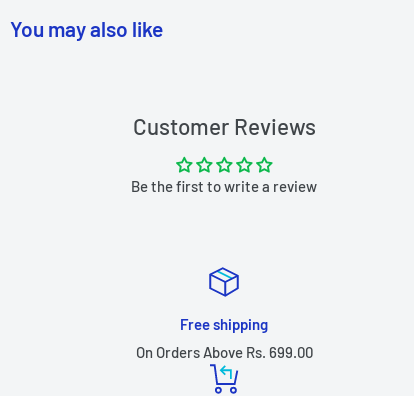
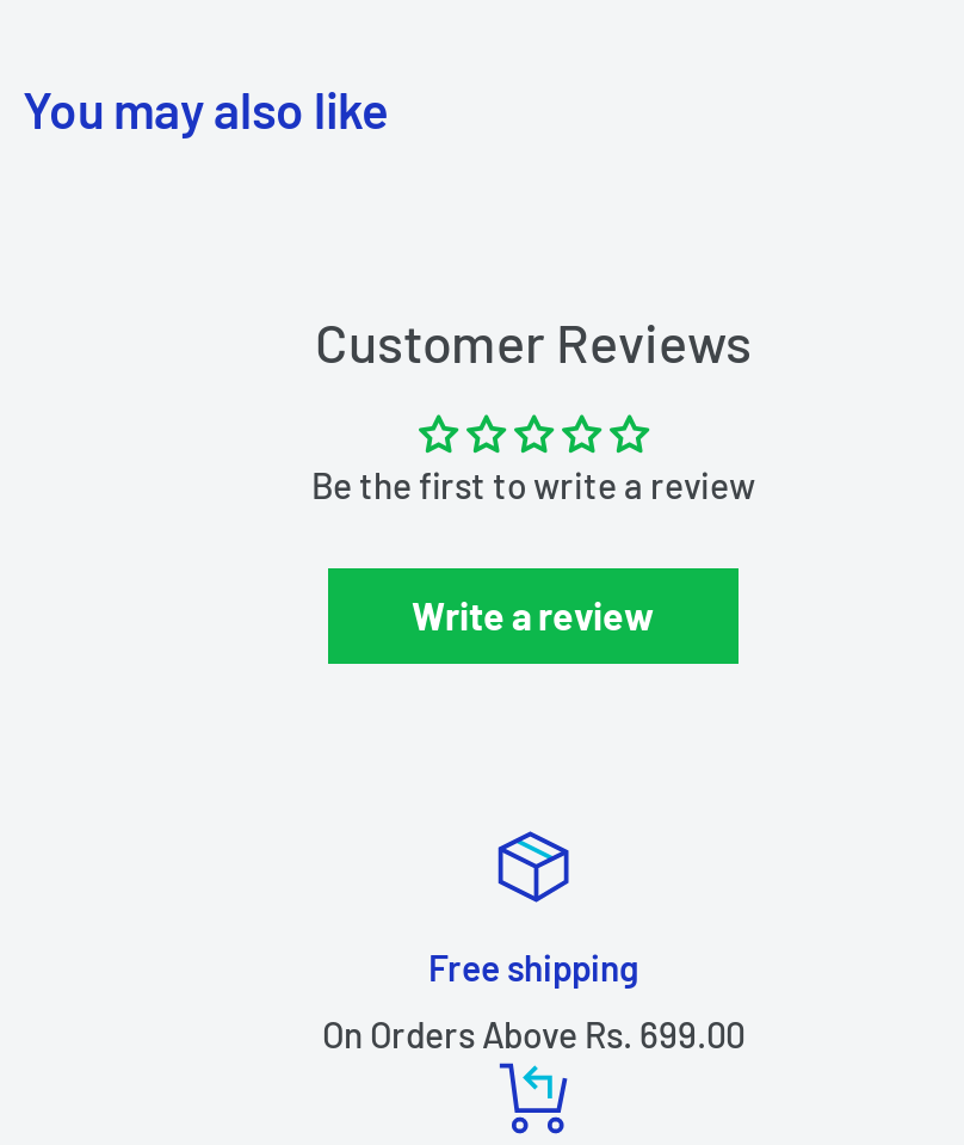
none -> [412,591,655,637] Write a review

